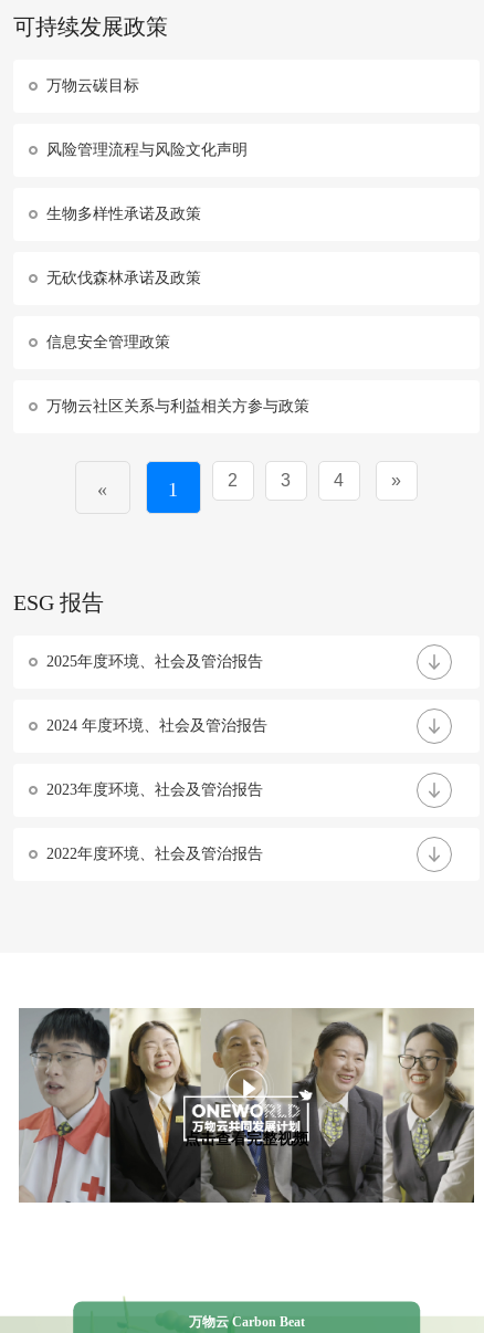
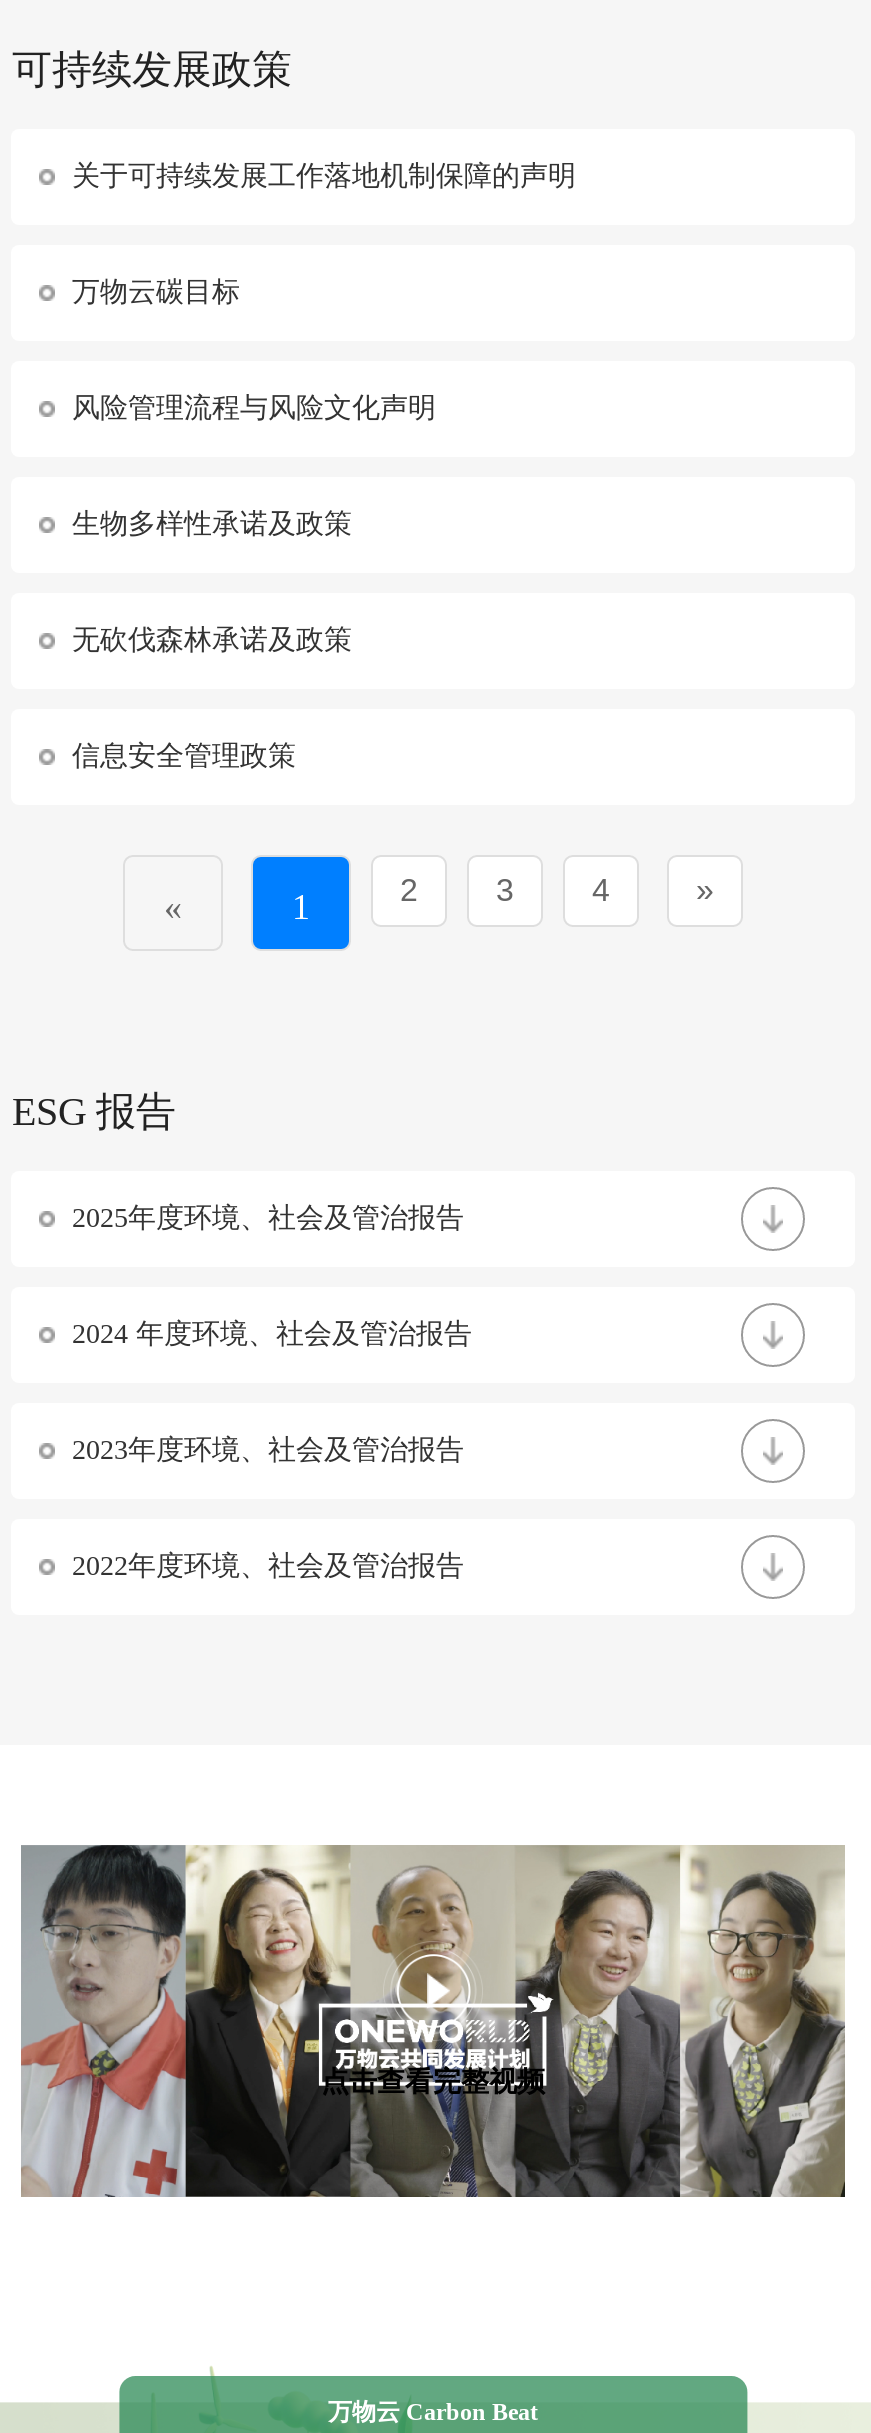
none -> [72,161,576,191] 关于可持续发展工作落地机制保障的声明
moved [47,77,248,350] -> [72,277,436,771]: 万物云碳目标 | 风险管理流程与风险文化声明 | 生物多样性承诺及政策 | 无砍伐森林承诺及政策 | 信息安全管理政策
[47,398,310,414] 万物云社区关系与利益相关方参与政策 -> none

